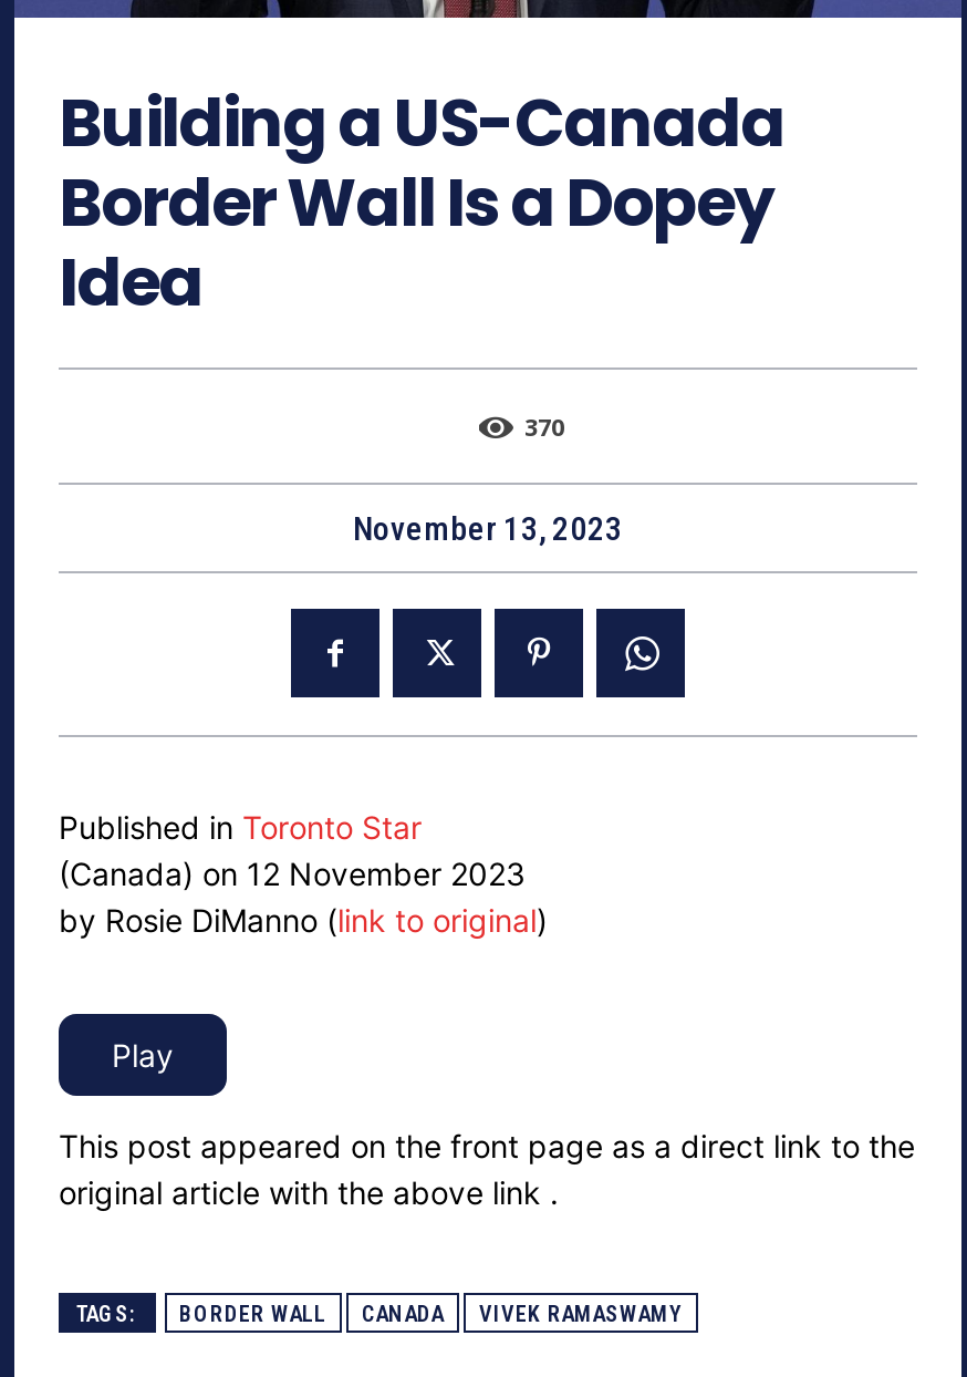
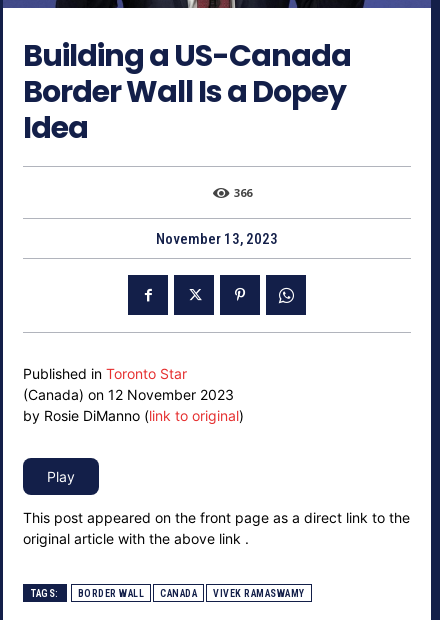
[524,410,564,443] 370 -> [233,185,251,200] 366

